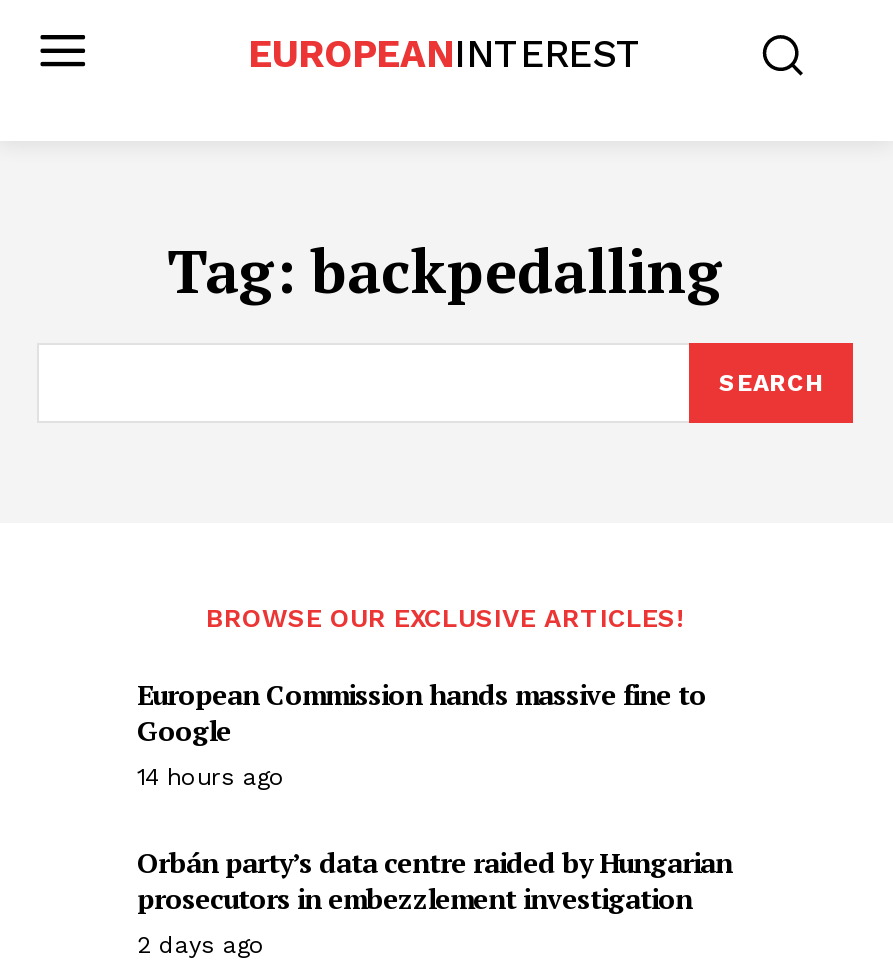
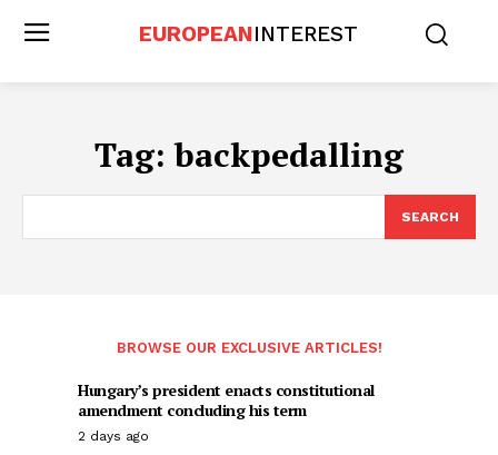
[137,675,732,917] European Commission hands massive fine to | Google | 14 hours ago | Orbán party’s data centre raided by Hungarian | prosecutors in embezzlement investigation -> [78,379,374,421] Hungary’s president enacts constitutional | amendment concluding his term

